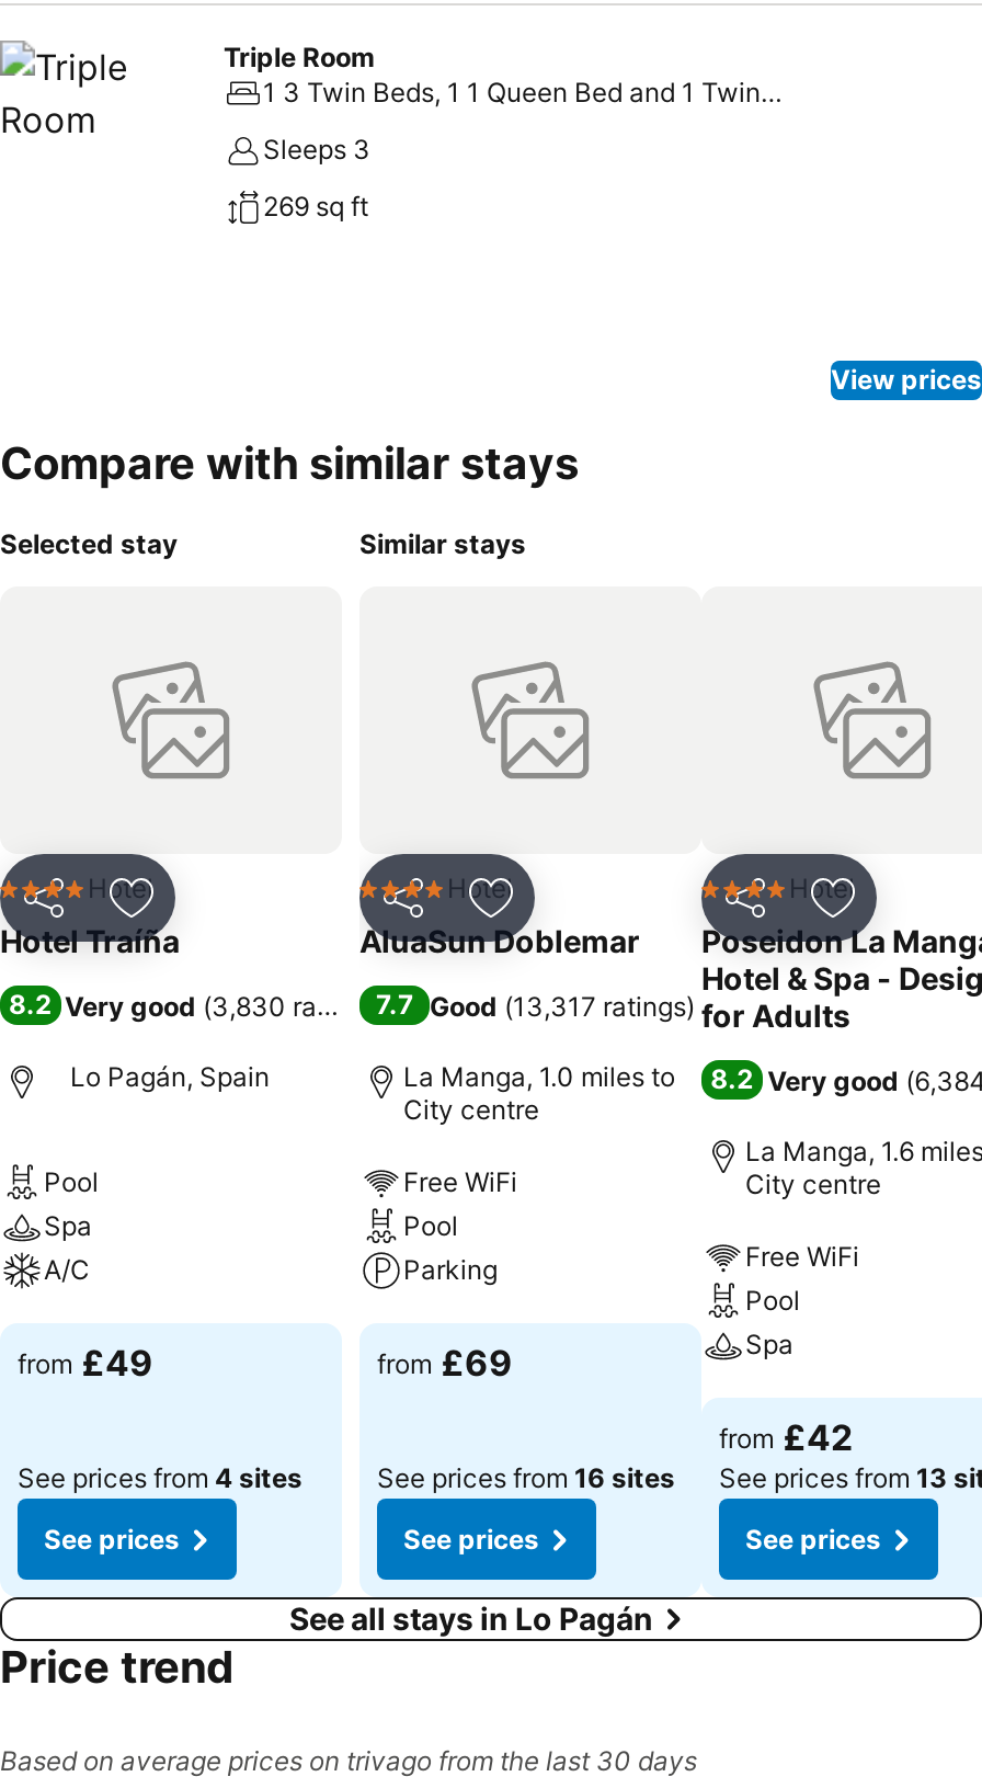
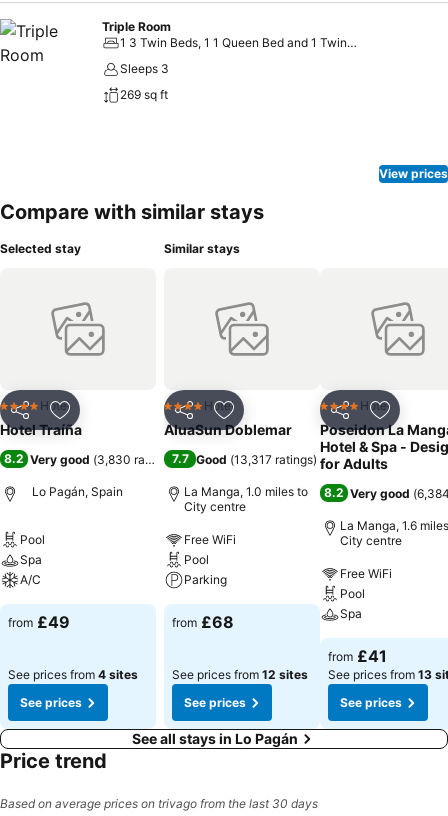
[377,1341,513,1385] from £69 -> [172,612,234,632] from £68
[719,1415,853,1459] from £42 -> [328,646,387,666] from £41
[377,1461,675,1494] See prices from 16 sites -> [172,667,308,682] See prices from 12 sites

